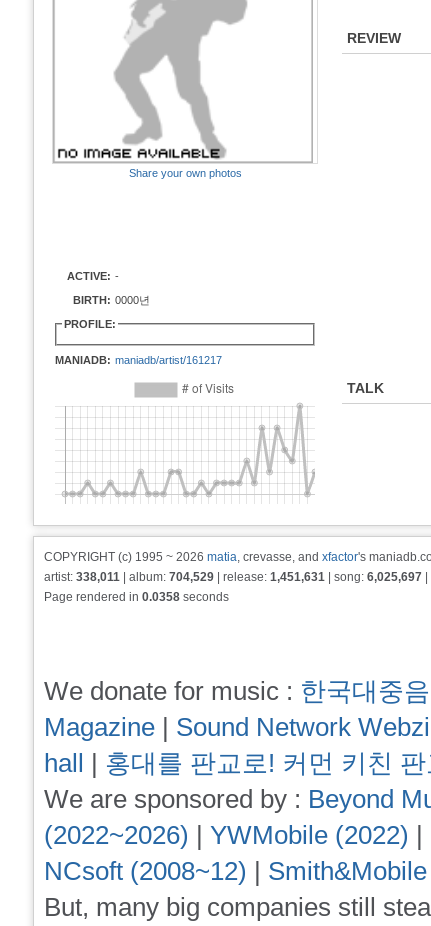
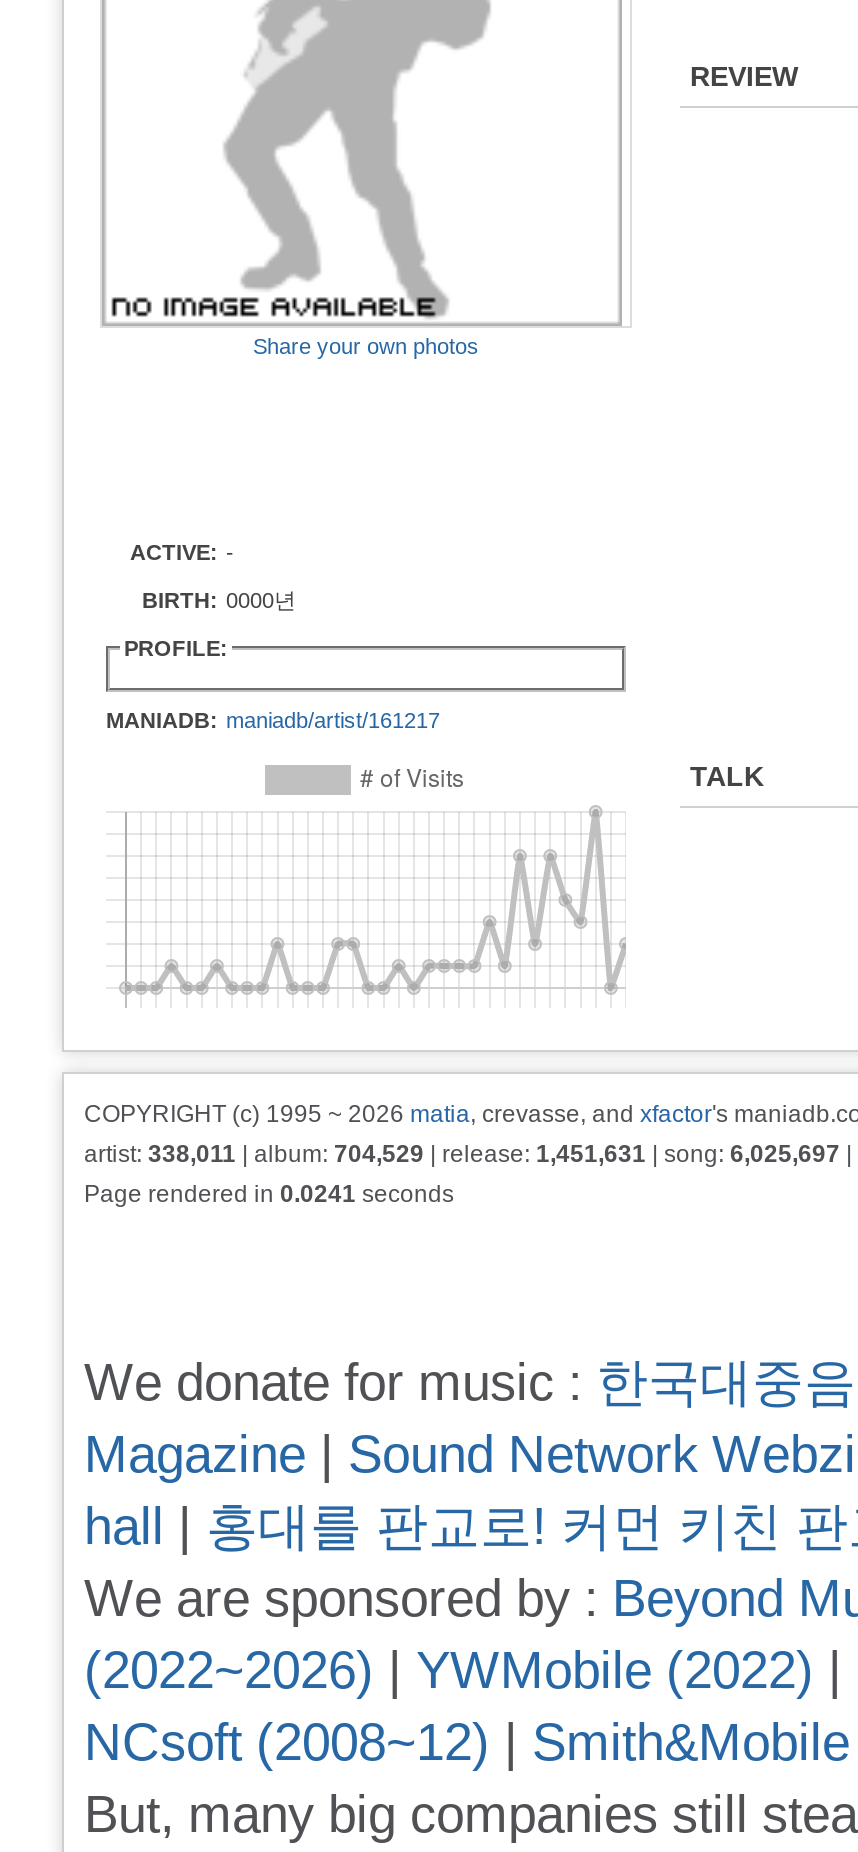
[44,590,229,604] Page rendered in 0.0358 seconds -> [84,1180,454,1208] Page rendered in 0.0241 seconds

